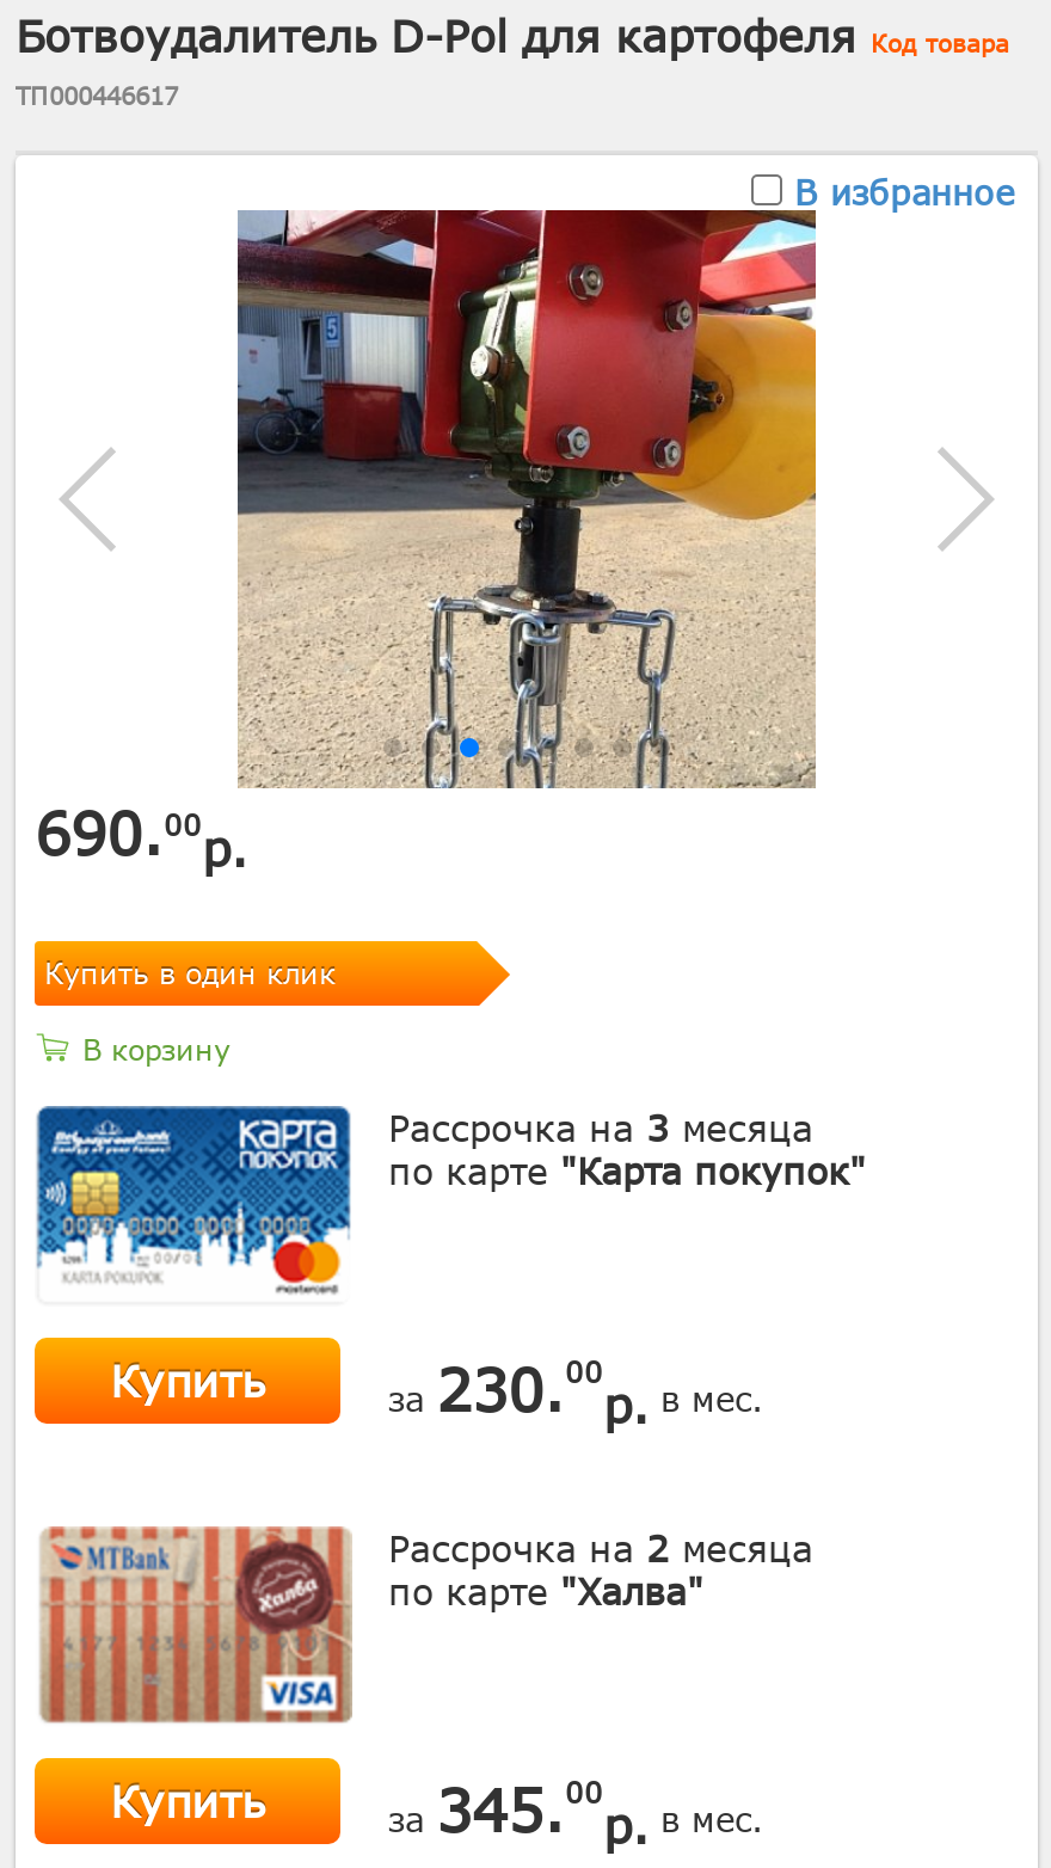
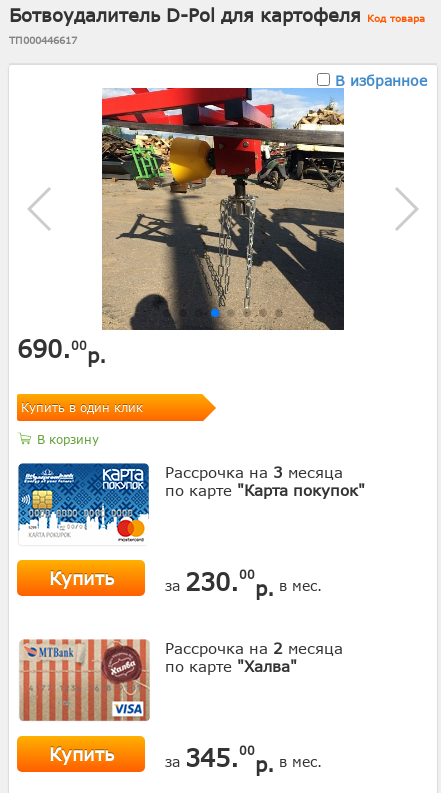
[235,208,818,788] [image] -> [101,87,345,331] [image]

